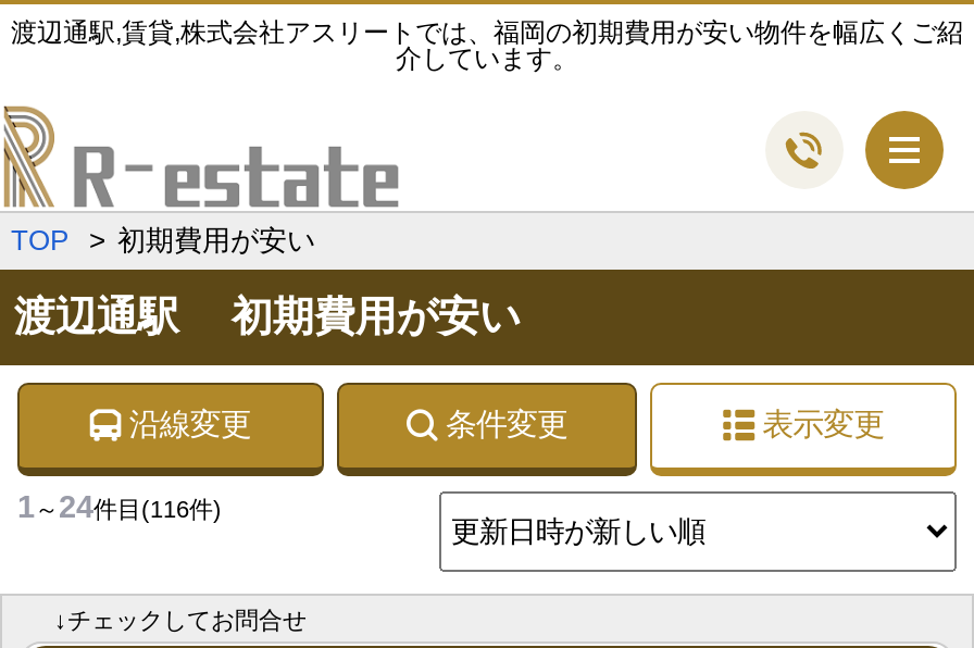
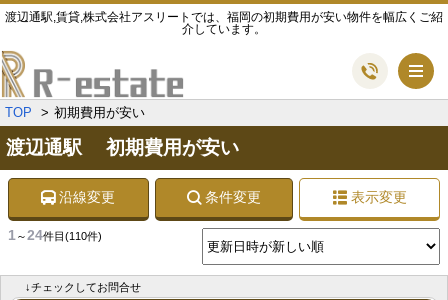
[17,490,222,524] 1～24件目(116件) -> [8,227,102,243] 1～24件目(110件)

